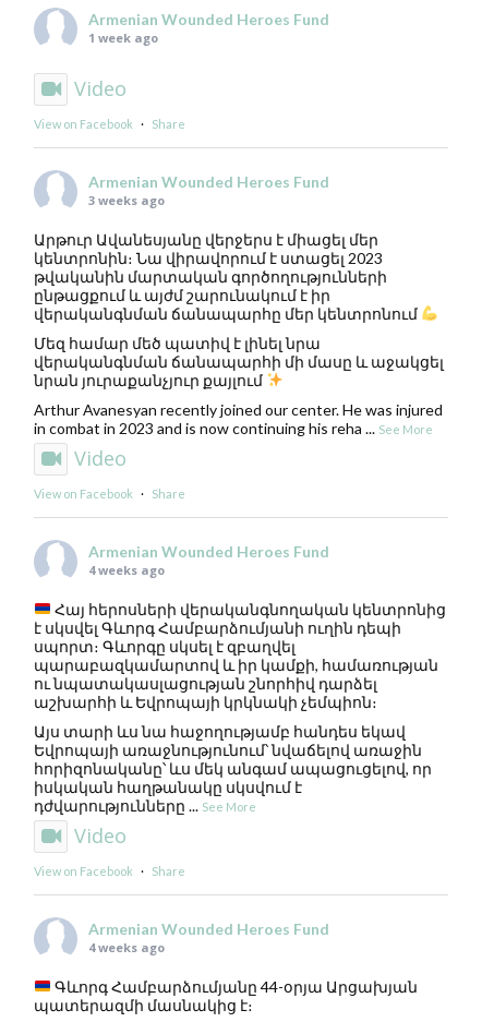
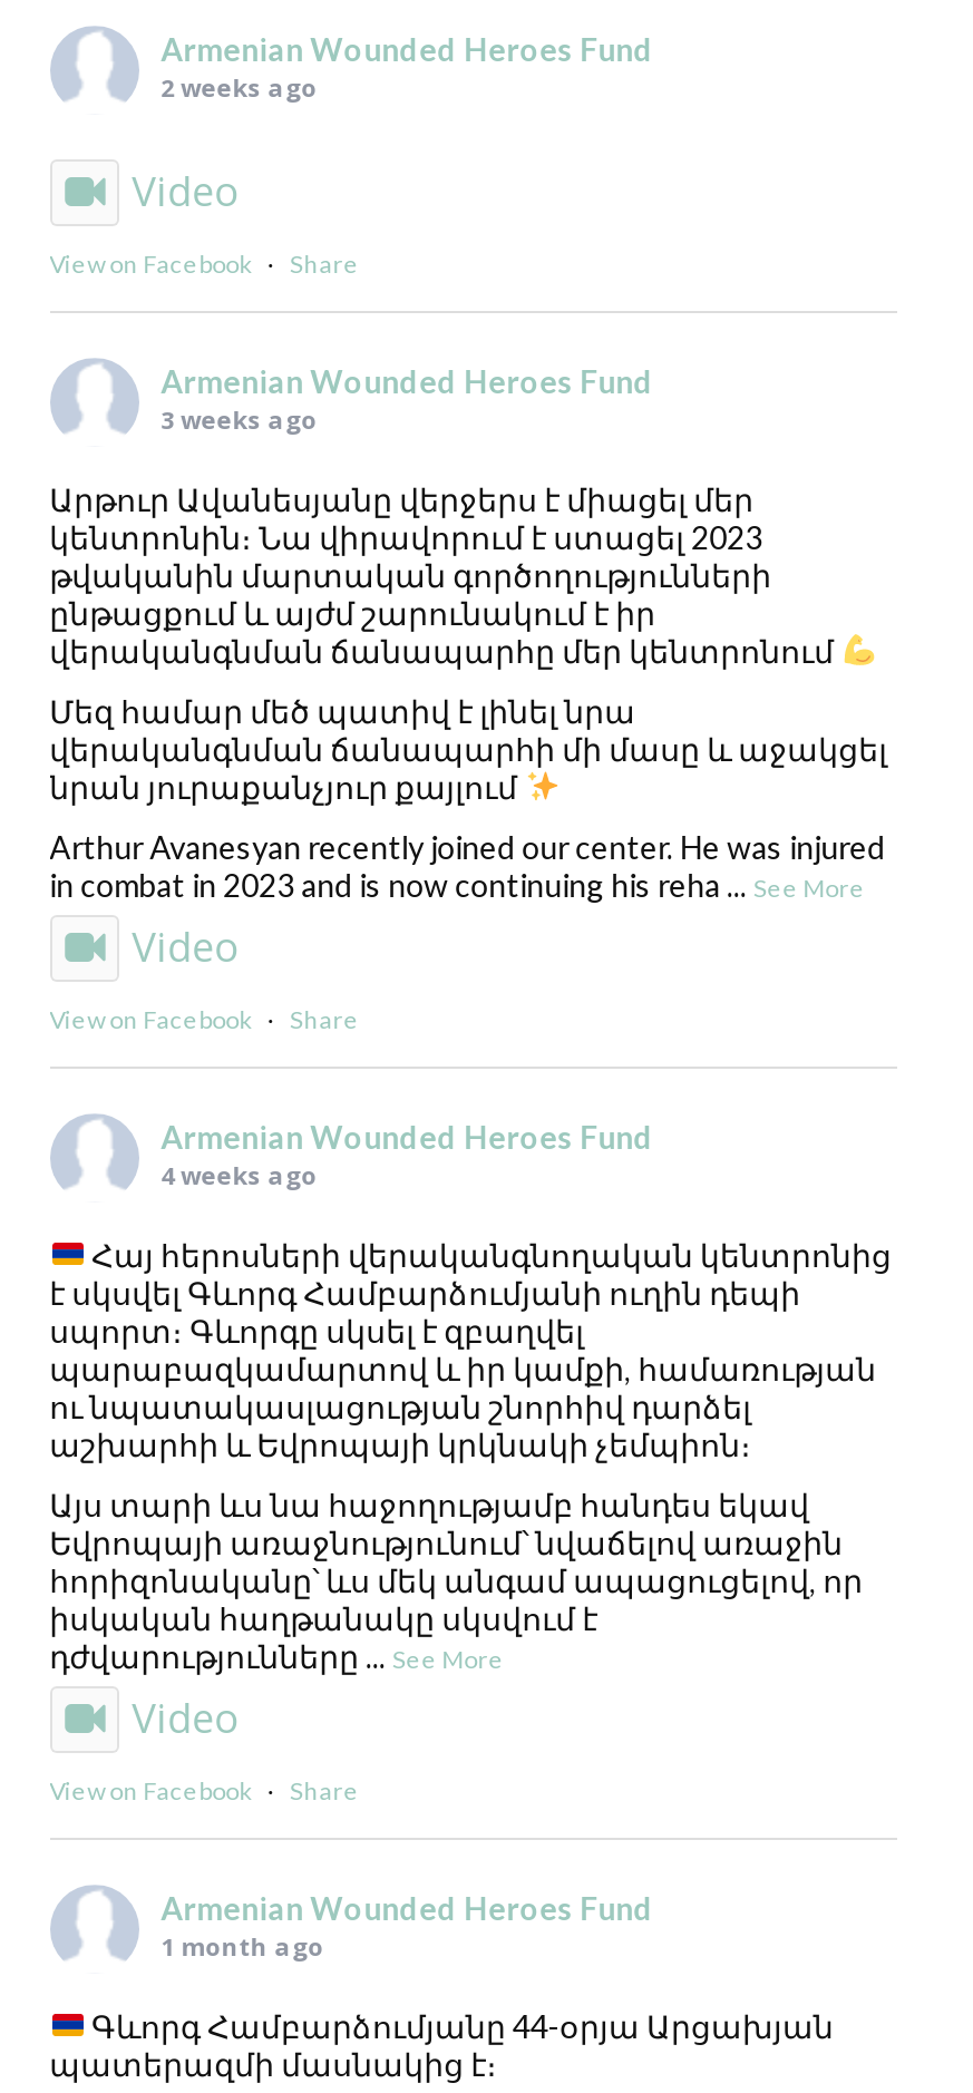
[88,29,158,45] 1 week ago -> [161,69,317,103] 2 weeks ago
[88,939,164,955] 4 weeks ago -> [161,1928,323,1962] 1 month ago

